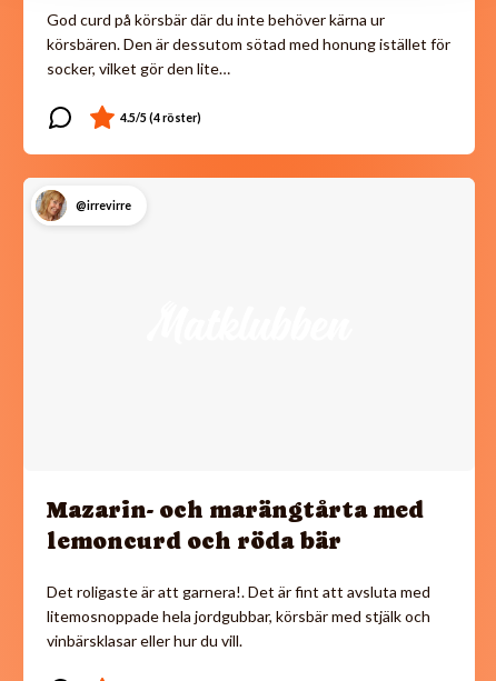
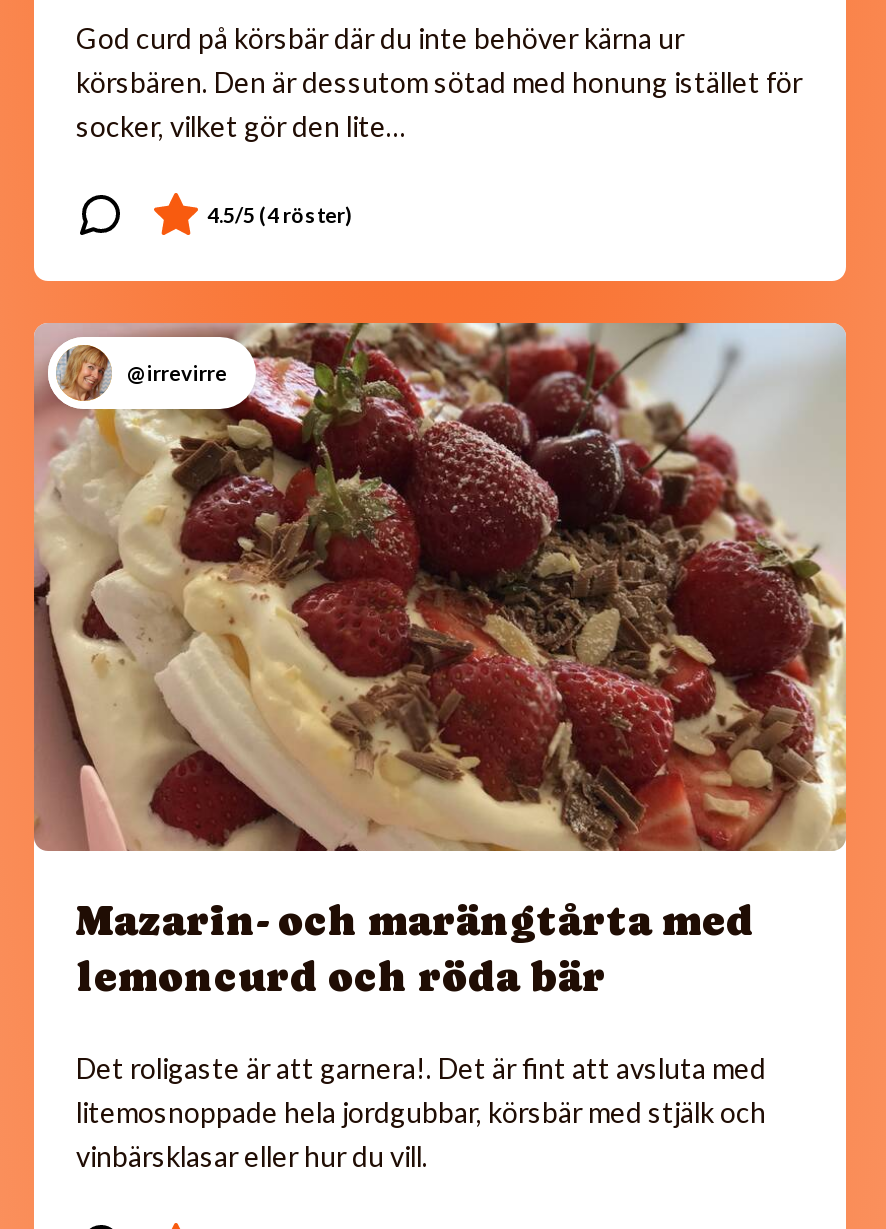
none -> [32,321,846,853] [image]

